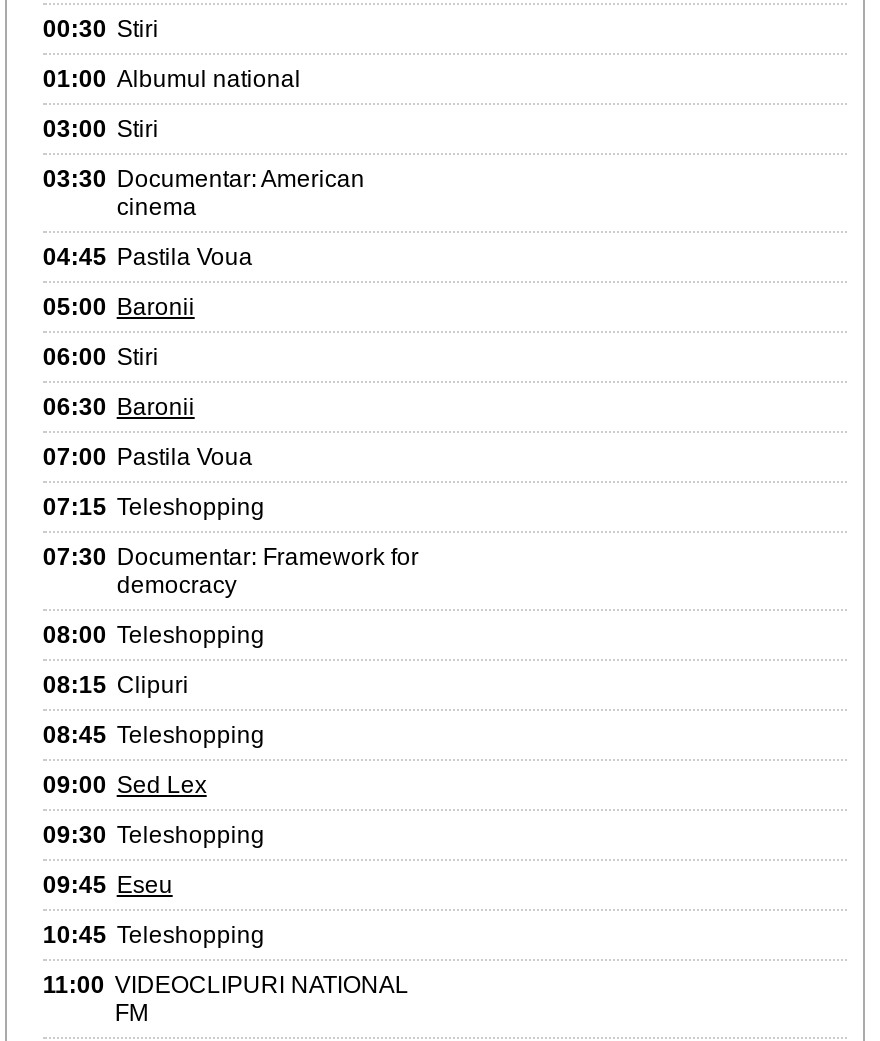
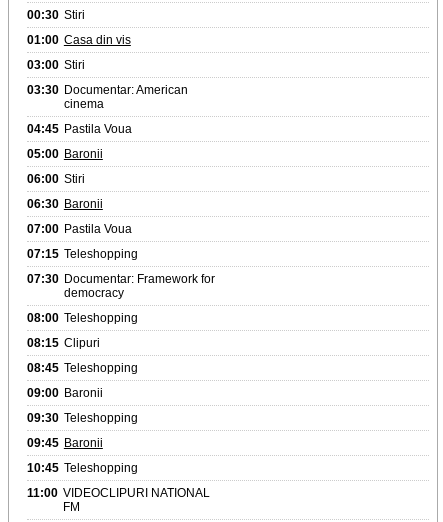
[43,65,301,93] 01:00 Albumul national -> [27,33,131,47] 01:00 Casa din vis
[43,771,207,799] 09:00 Sed Lex -> [27,386,103,400] 09:00 Baronii
[43,871,173,899] 09:45 Eseu -> [27,436,103,450] 09:45 Baronii

